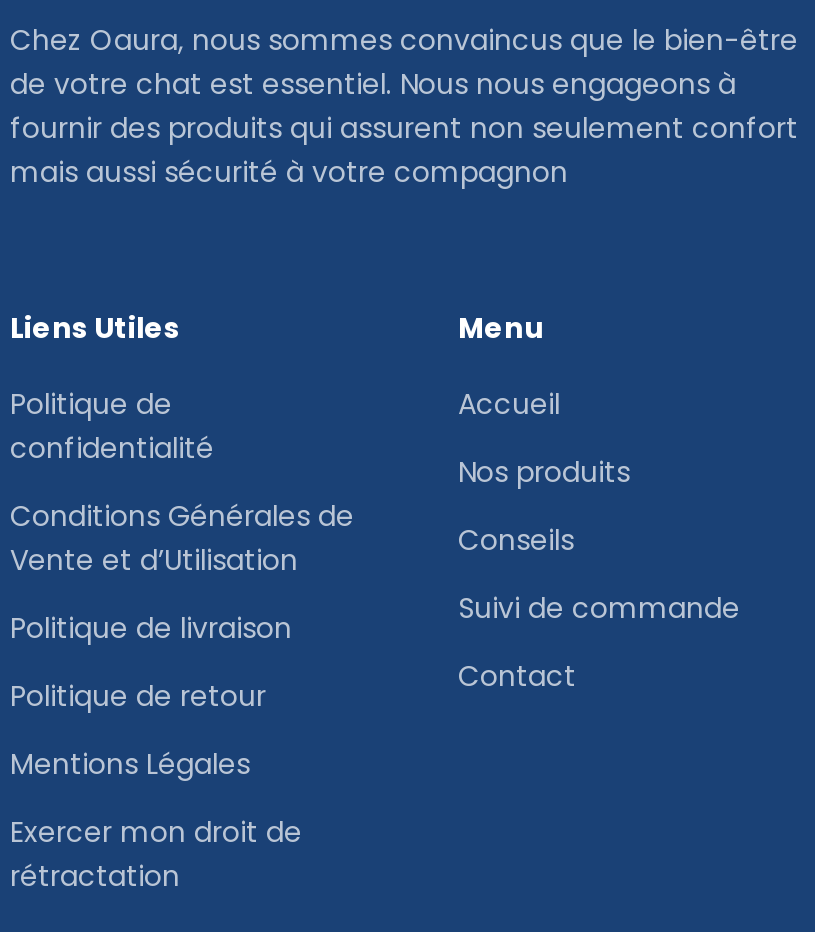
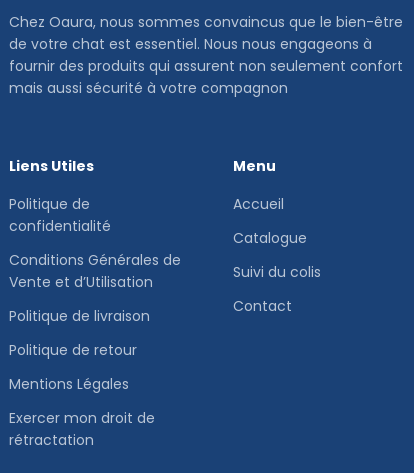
[458,451,740,627] Nos produits | Conseils | Suivi de commande -> [233,228,321,282] Catalogue | Suivi du colis
moved [458,655,576,695] -> [233,296,292,316]: Contact

